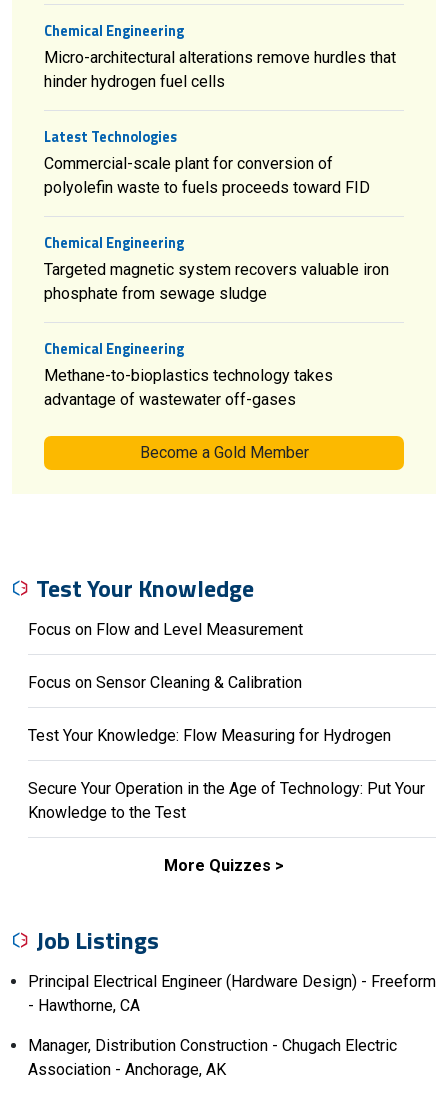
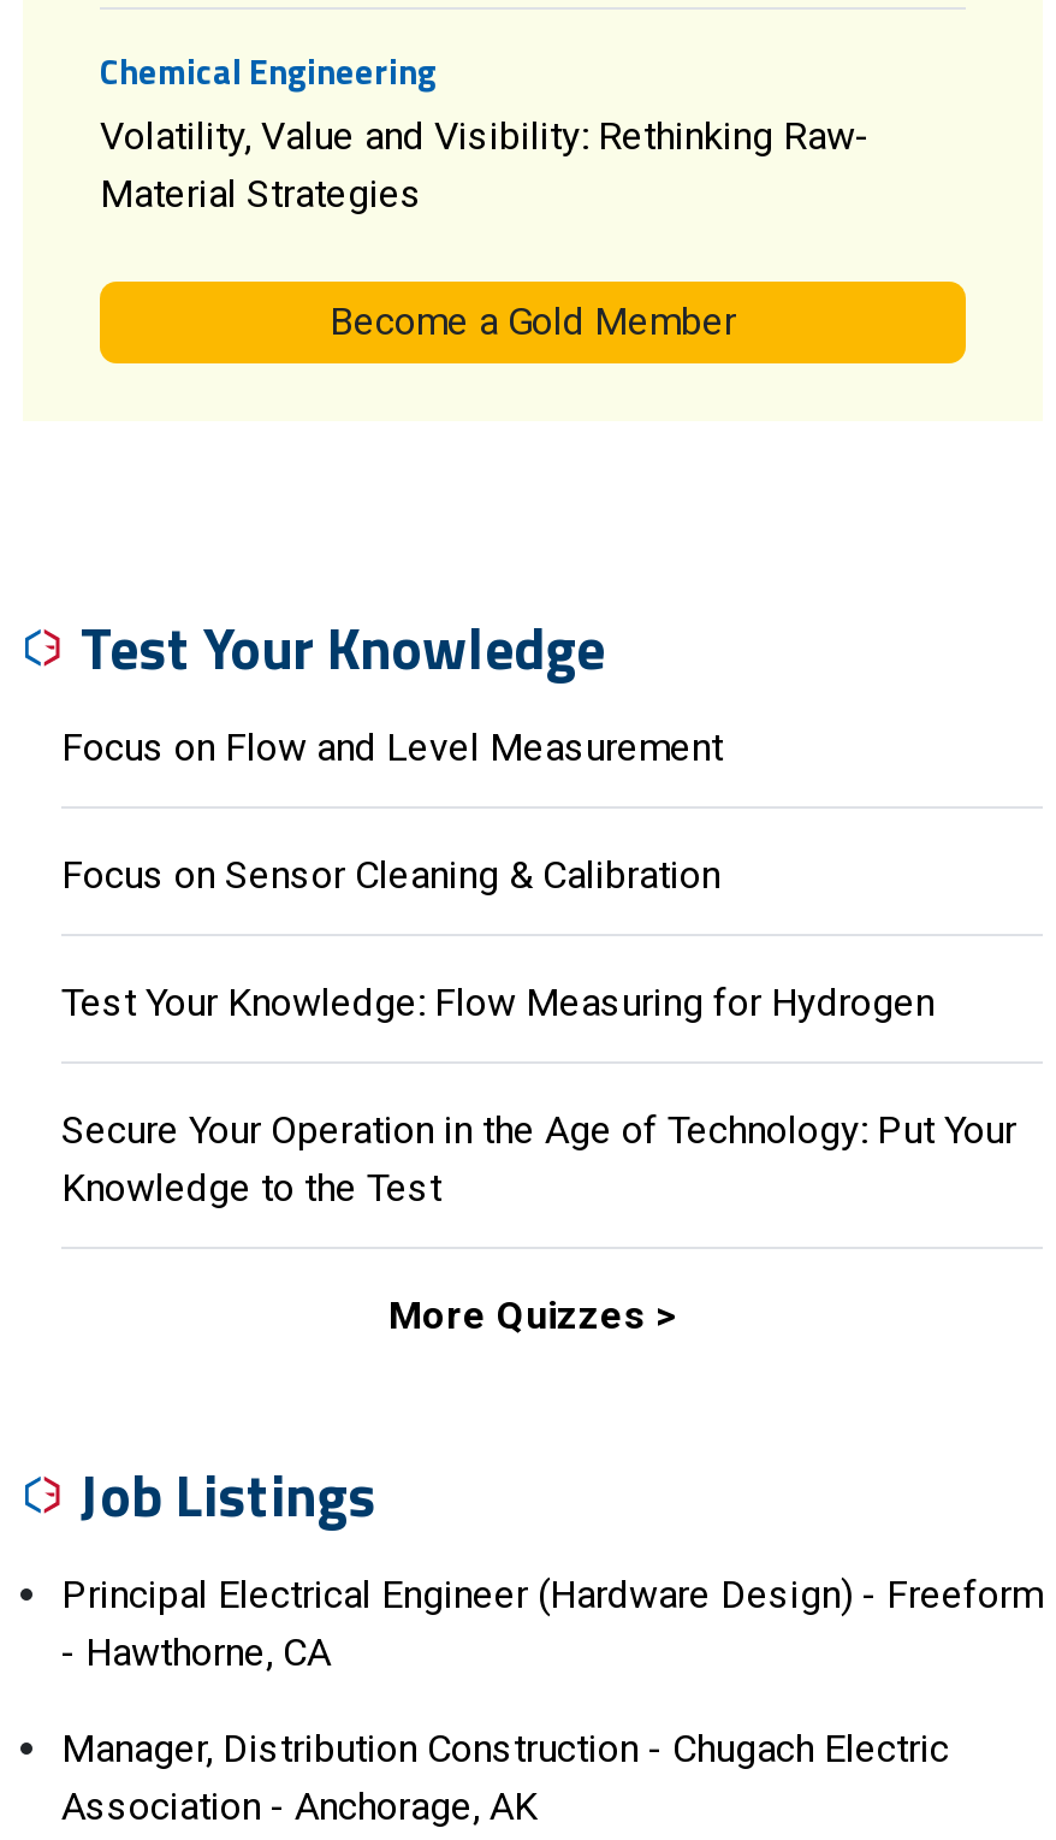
[44,48,396,409] Micro-architectural alterations remove hurdles that | hinder hydrogen fuel cells | Latest Technologies | Commercial-scale plant for conversion of | polyolefin waste to fuels proceeds toward FID | Chemical Engineering | Targeted magnetic system recovers valuable iron | phosphate from sewage sludge | Chemical Engineering | Methane-to-bioplastics technology takes | advantage of wastewater off-gases -> [100,113,870,216] Volatility, Value and Visibility: Rethinking Raw- | Material Strategies

